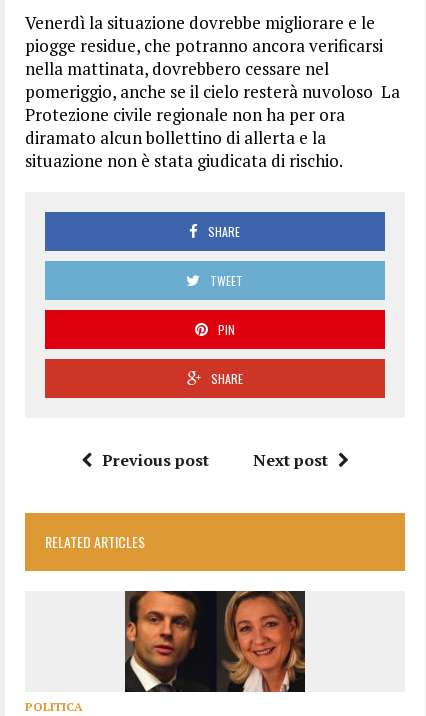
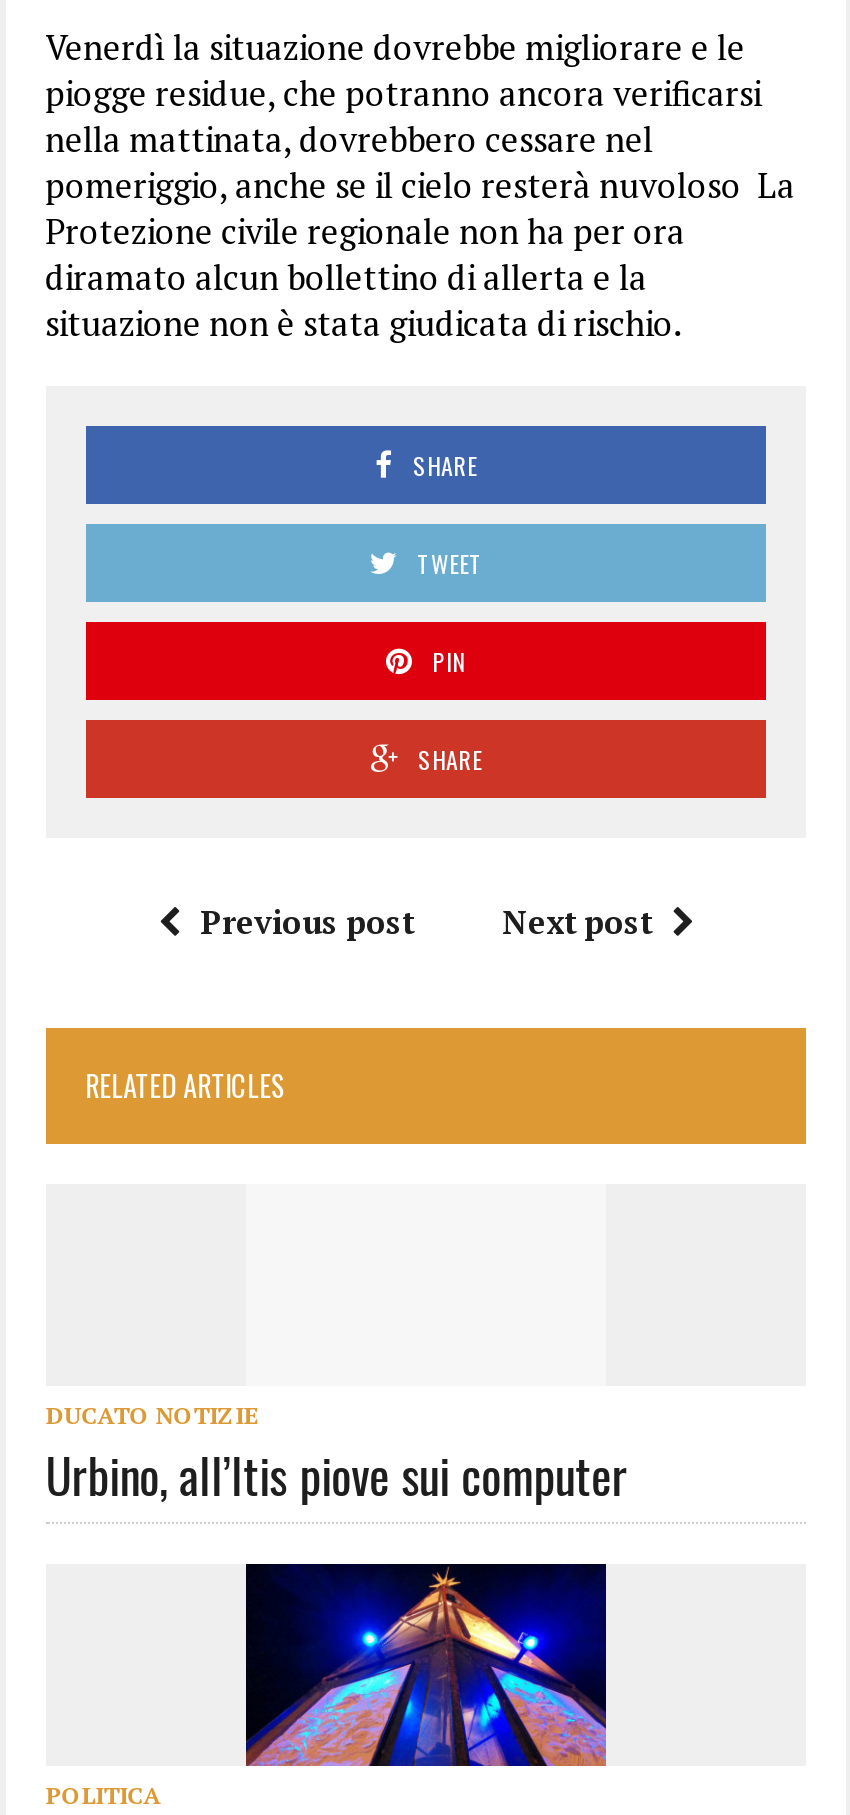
none -> [45,1400,627,1510] DUCATO NOTIZIE | Urbino, all’Itis piove sui computer
[125,590,306,693] [image] -> [244,1562,608,1770] [image]

